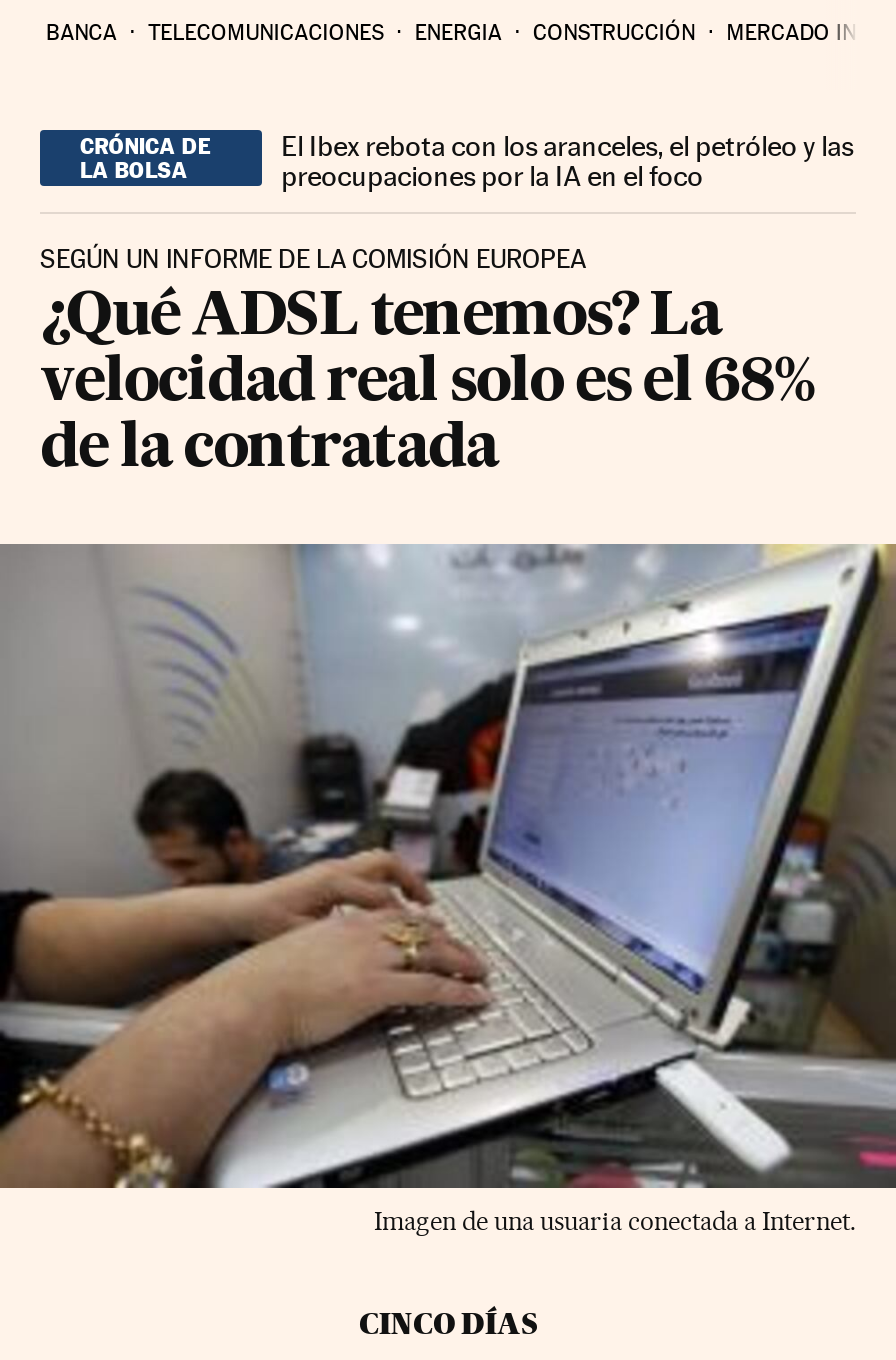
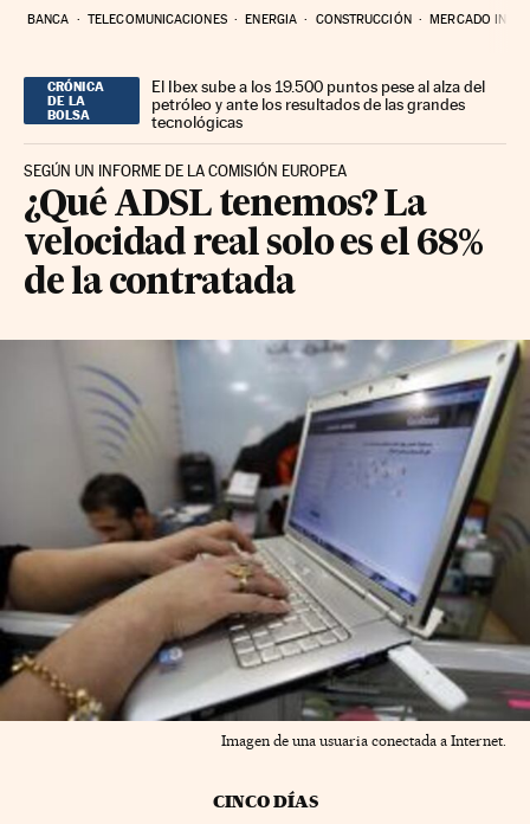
[281,129,853,191] El Ibex rebota con los aranceles, el petróleo y las | preocupaciones por la IA en el foco -> [152,76,486,131] El Ibex sube a los 19.500 puntos pese al alza del | petróleo y ante los resultados de las grandes | tecnológicas

